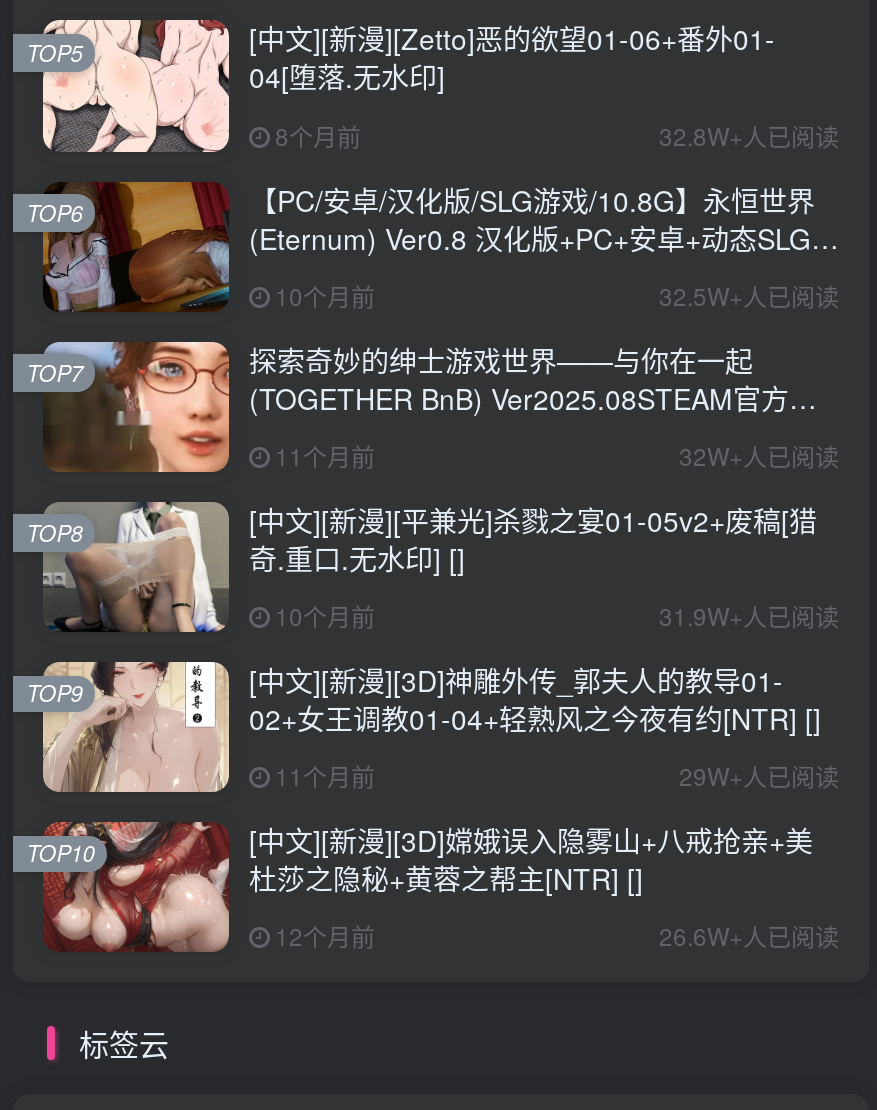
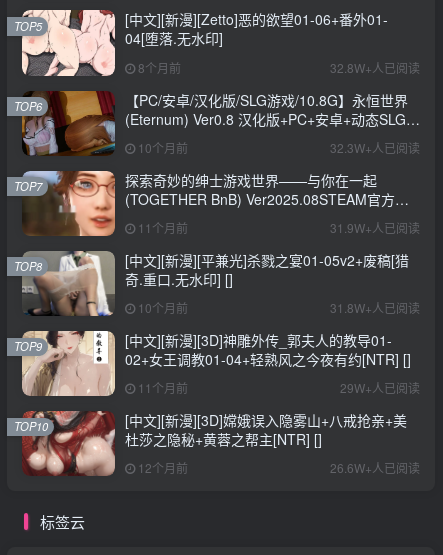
[659,277,839,311] 32.5W+人已阅读 -> [330,139,420,156] 32.3W+人已阅读
[679,438,839,472] 32W+人已阅读 -> [330,219,420,236] 31.9W+人已阅读
[659,598,839,632] 31.9W+人已阅读 -> [330,299,420,316] 31.8W+人已阅读

